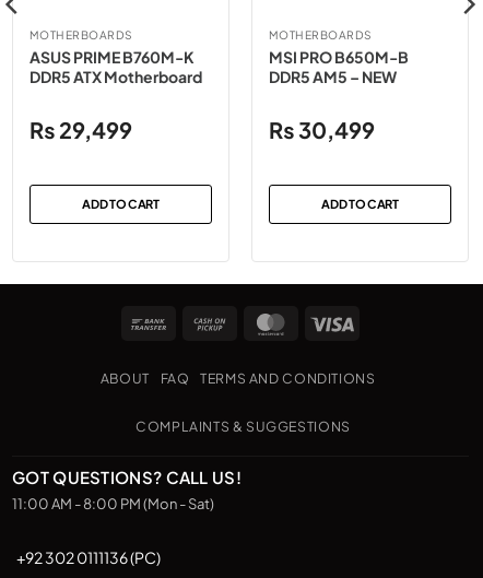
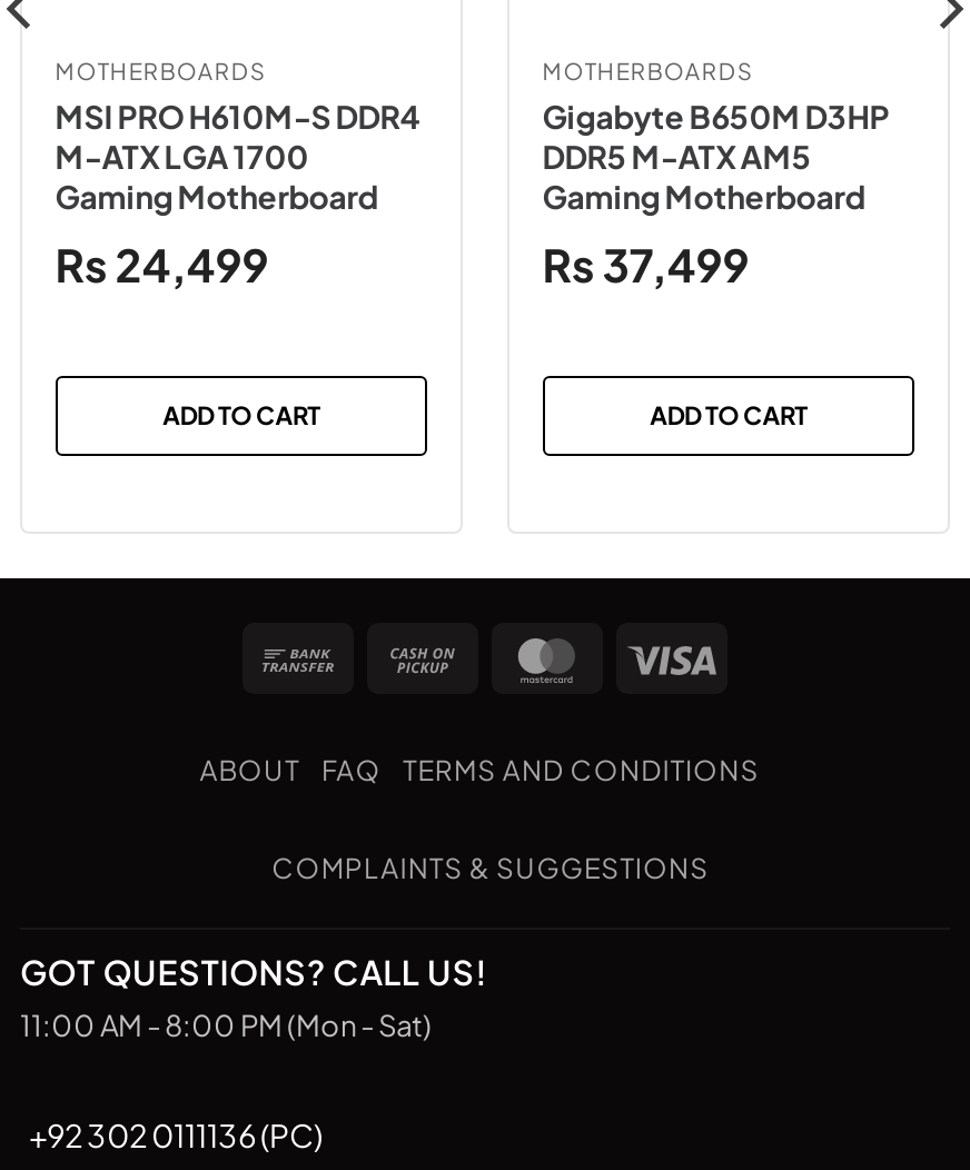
[29,47,202,143] ASUS PRIME B760M-K | DDR5 ATX Motherboard | ₨ 29,499 -> [55,95,420,292] MSI PRO H610M-S DDR4 | M-ATX LGA 1700 | Gaming Motherboard | ₨ 24,499
[269,47,408,143] MSI PRO B650M-B | DDR5 AM5 – NEW | ₨ 30,499 -> [542,95,889,292] Gigabyte B650M D3HP | DDR5 M-ATX AM5 | Gaming Motherboard | ₨ 37,499

